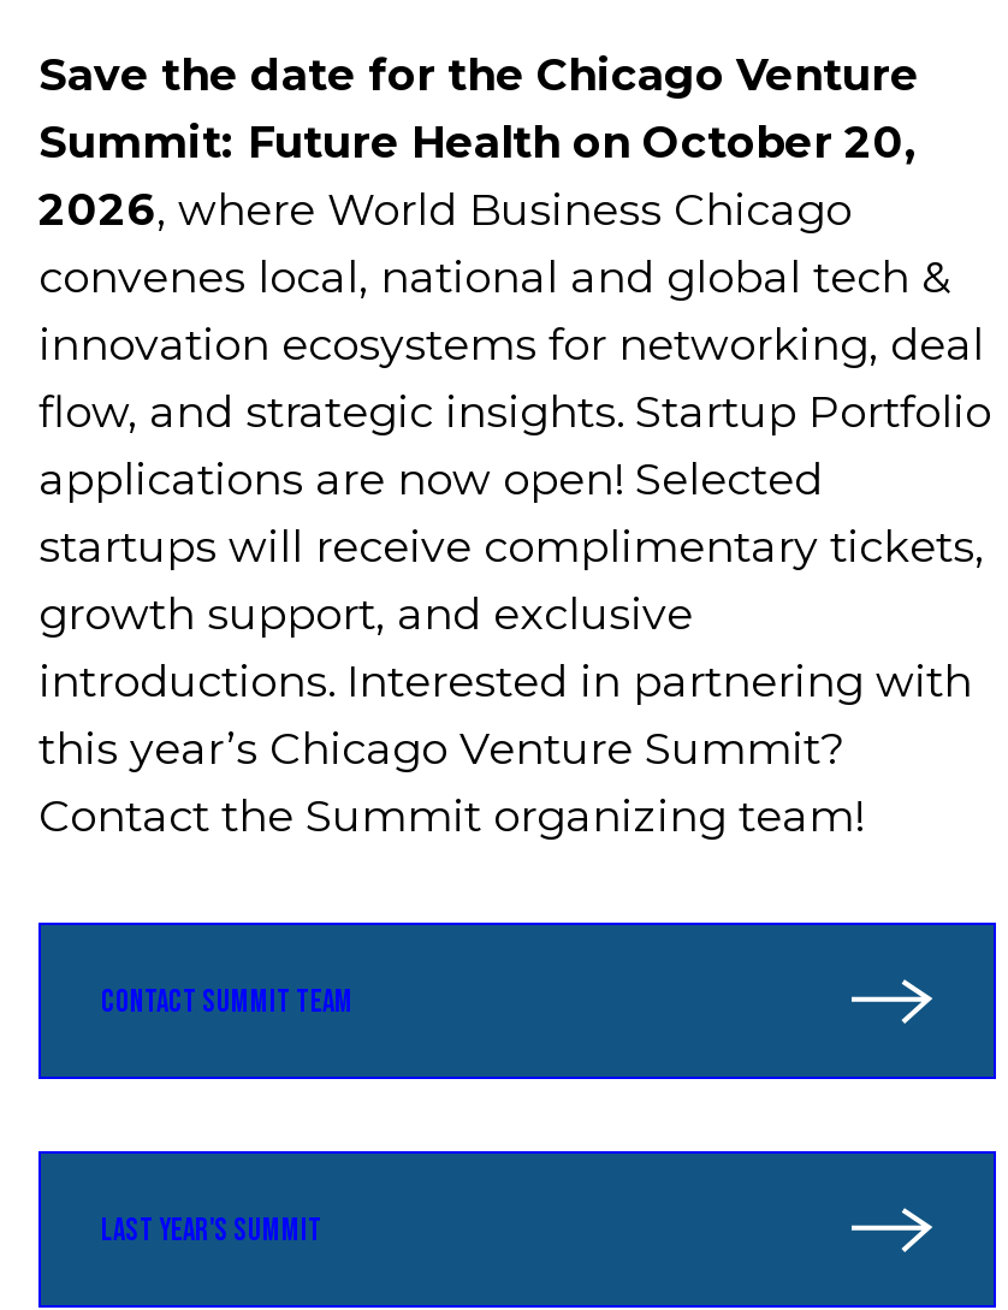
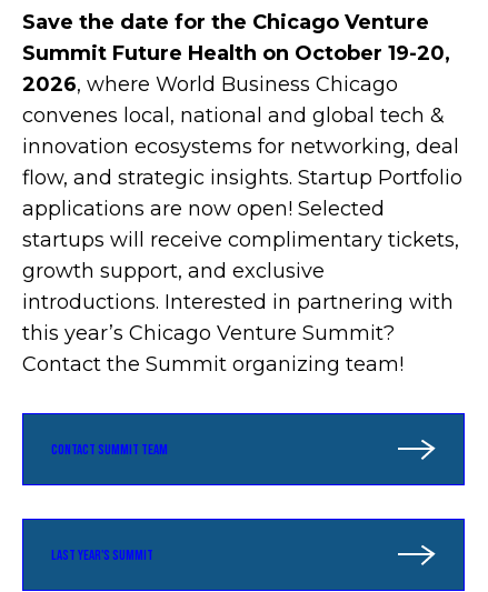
[38,117,917,170] Summit: Future Health on October 20, -> [22,41,450,66] Summit Future Health on October 19-20,

